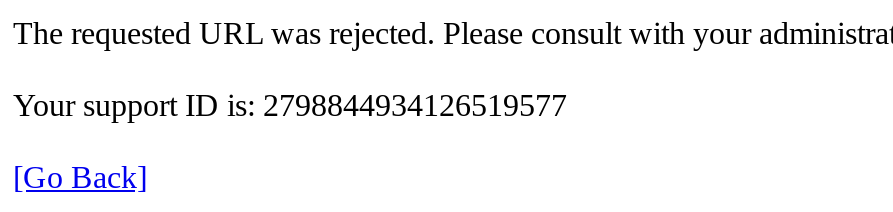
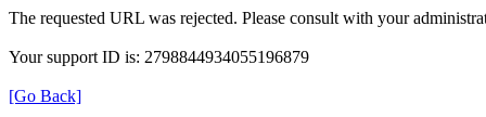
[13,88,567,122] Your support ID is: 2798844934126519577 -> [9,48,309,66] Your support ID is: 2798844934055196879

